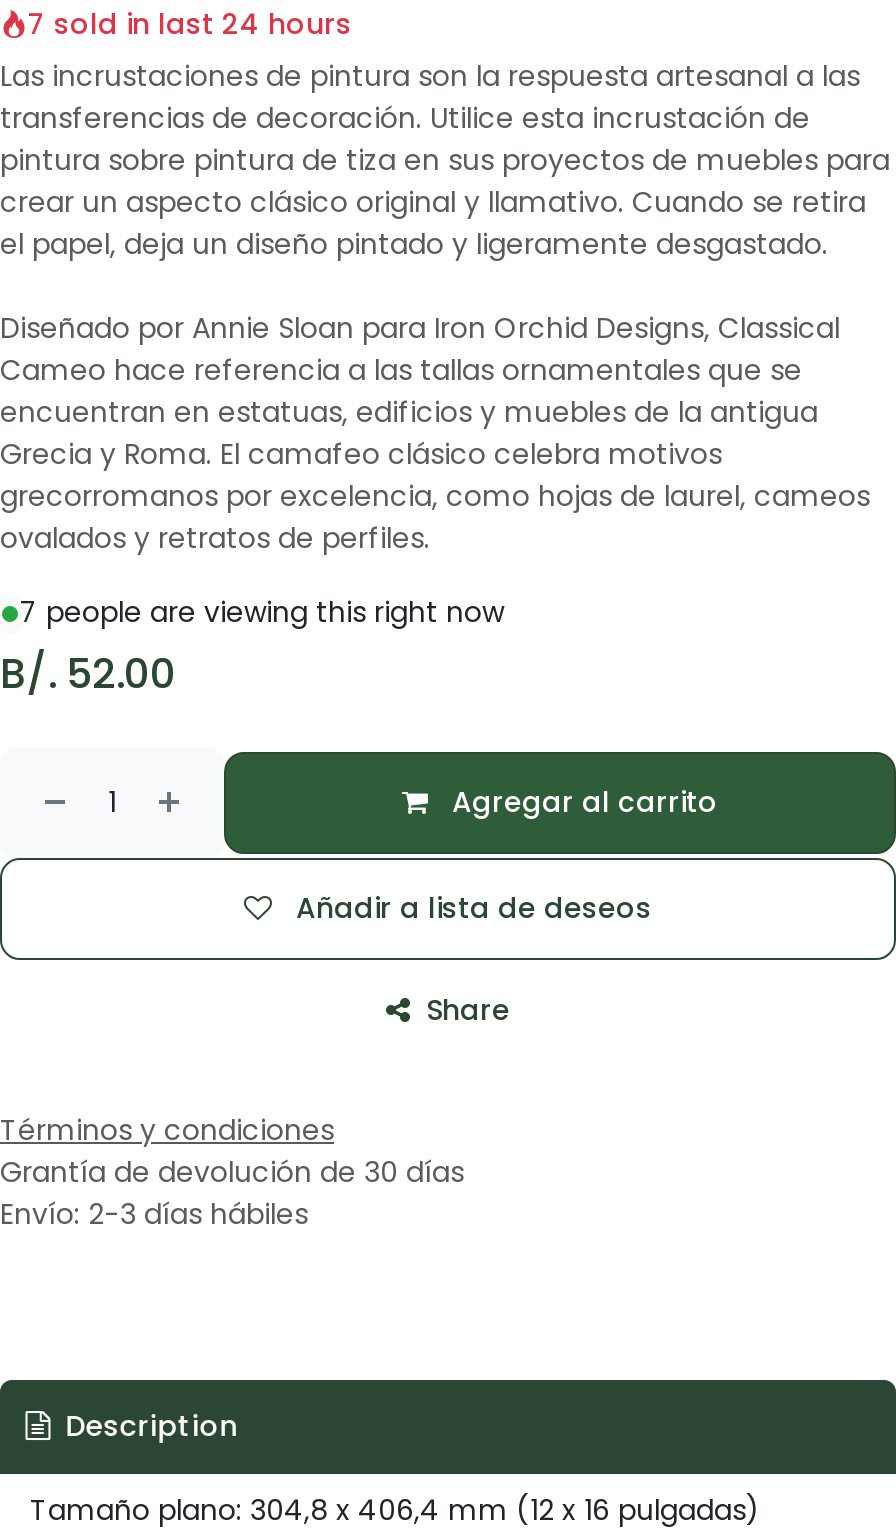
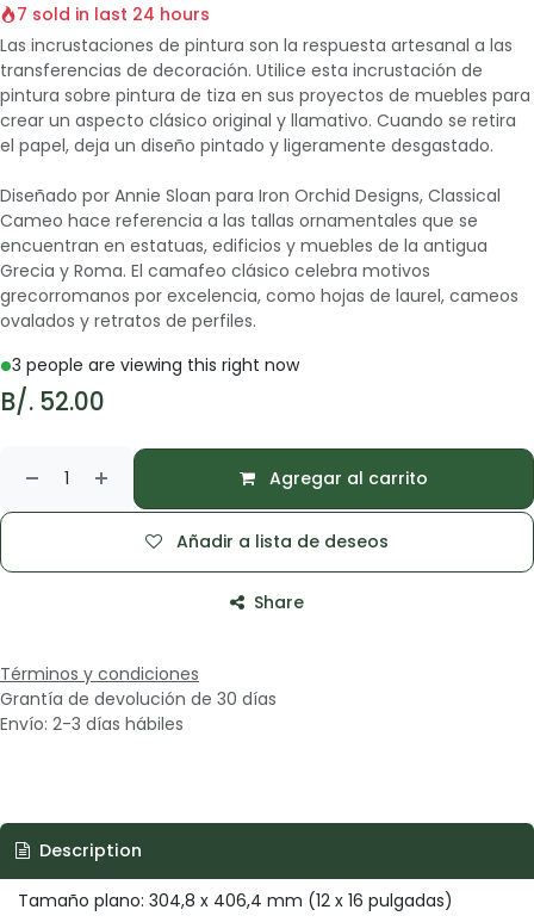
[20,593,504,633] 7 people are viewing this right now -> [12,353,299,377] 3 people are viewing this right now

